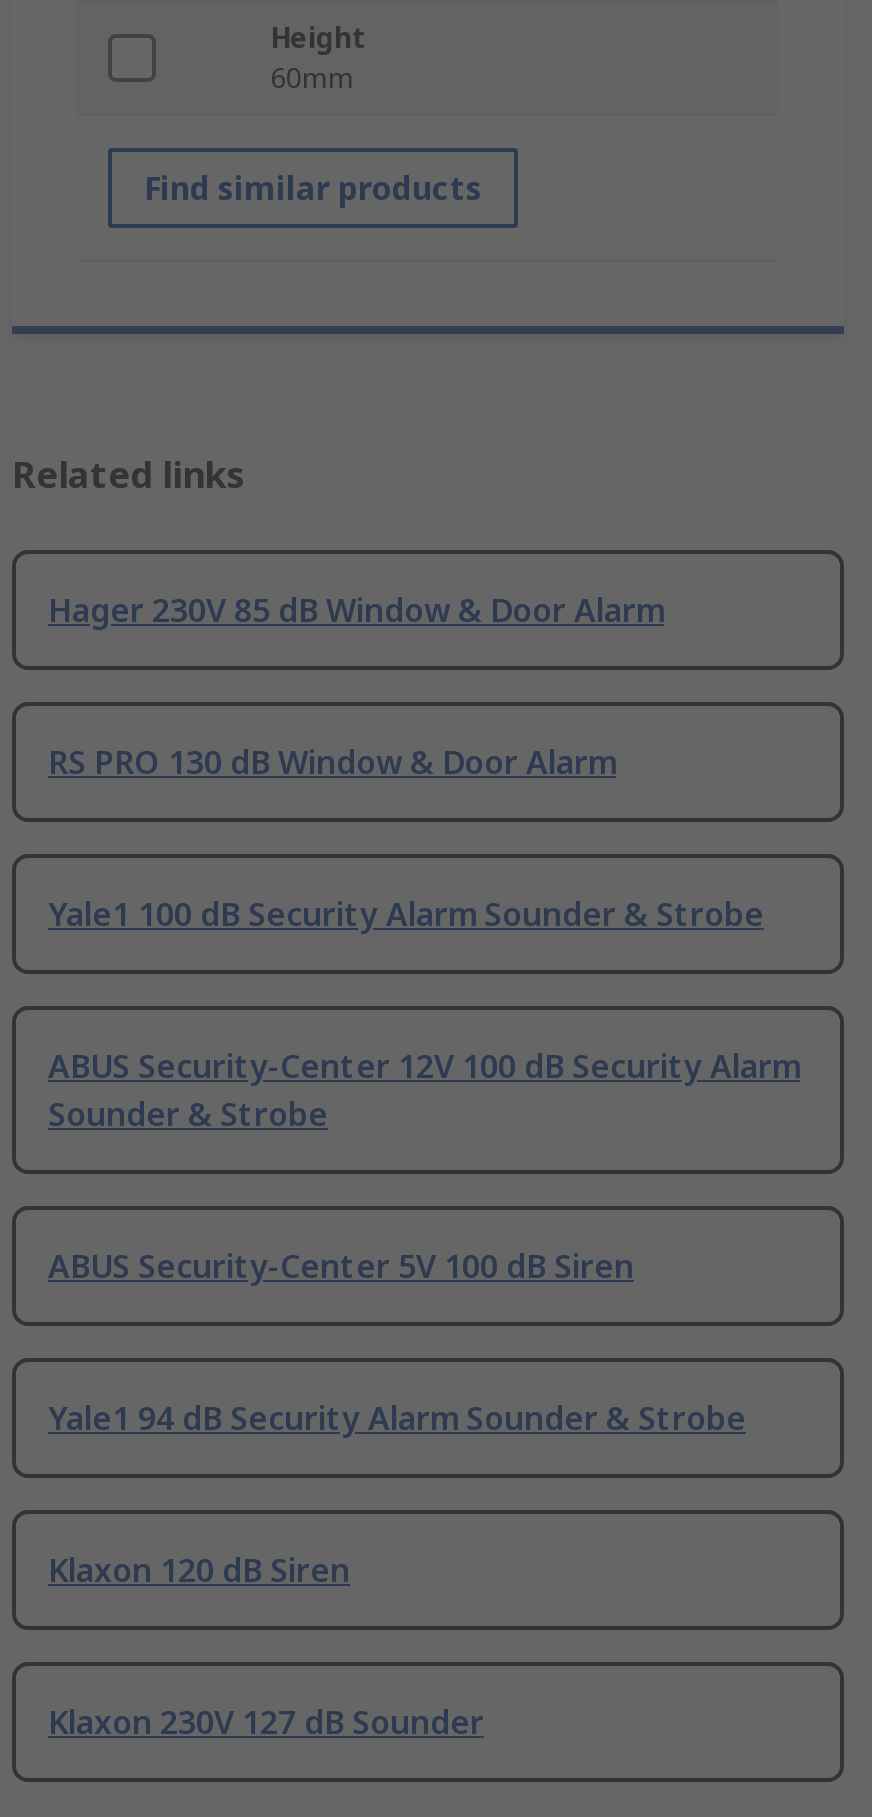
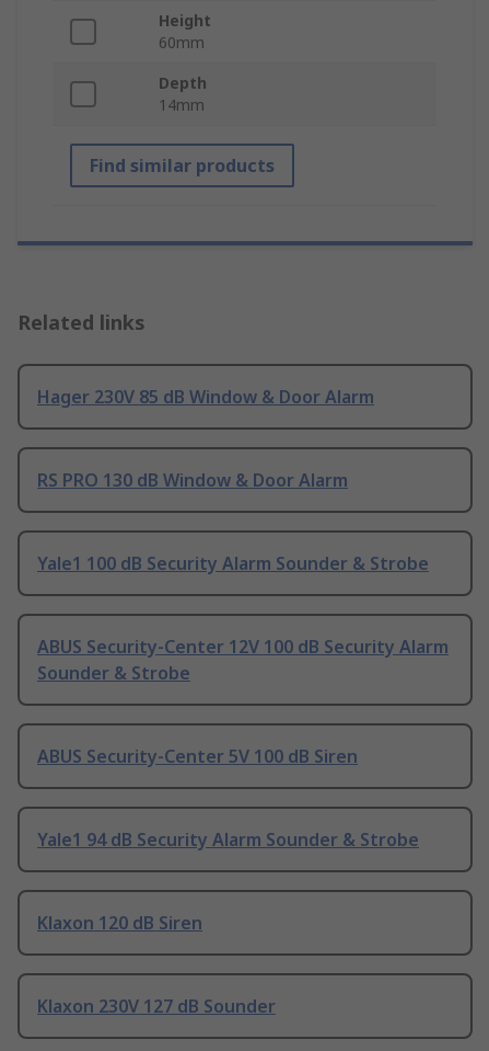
none -> [159,73,207,116] Depth | 14mm

